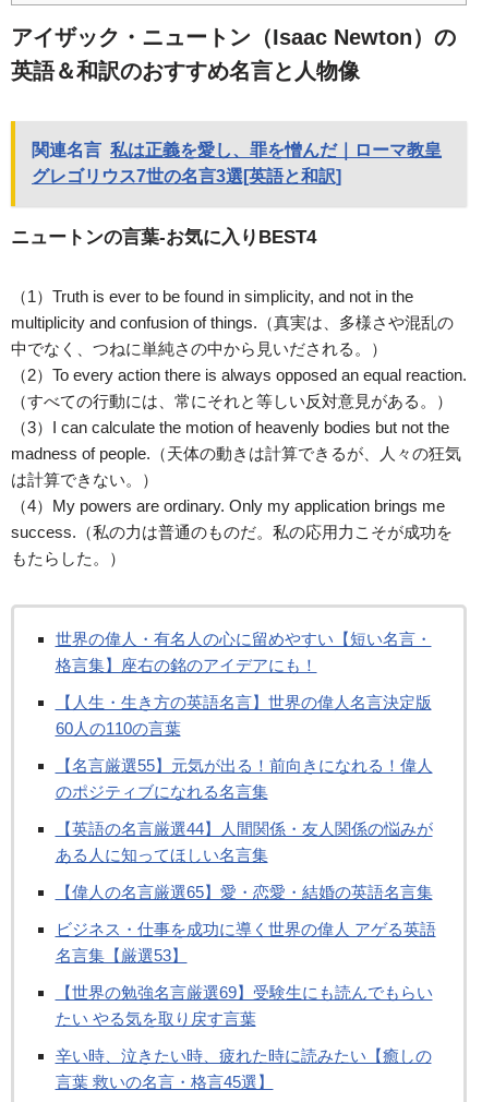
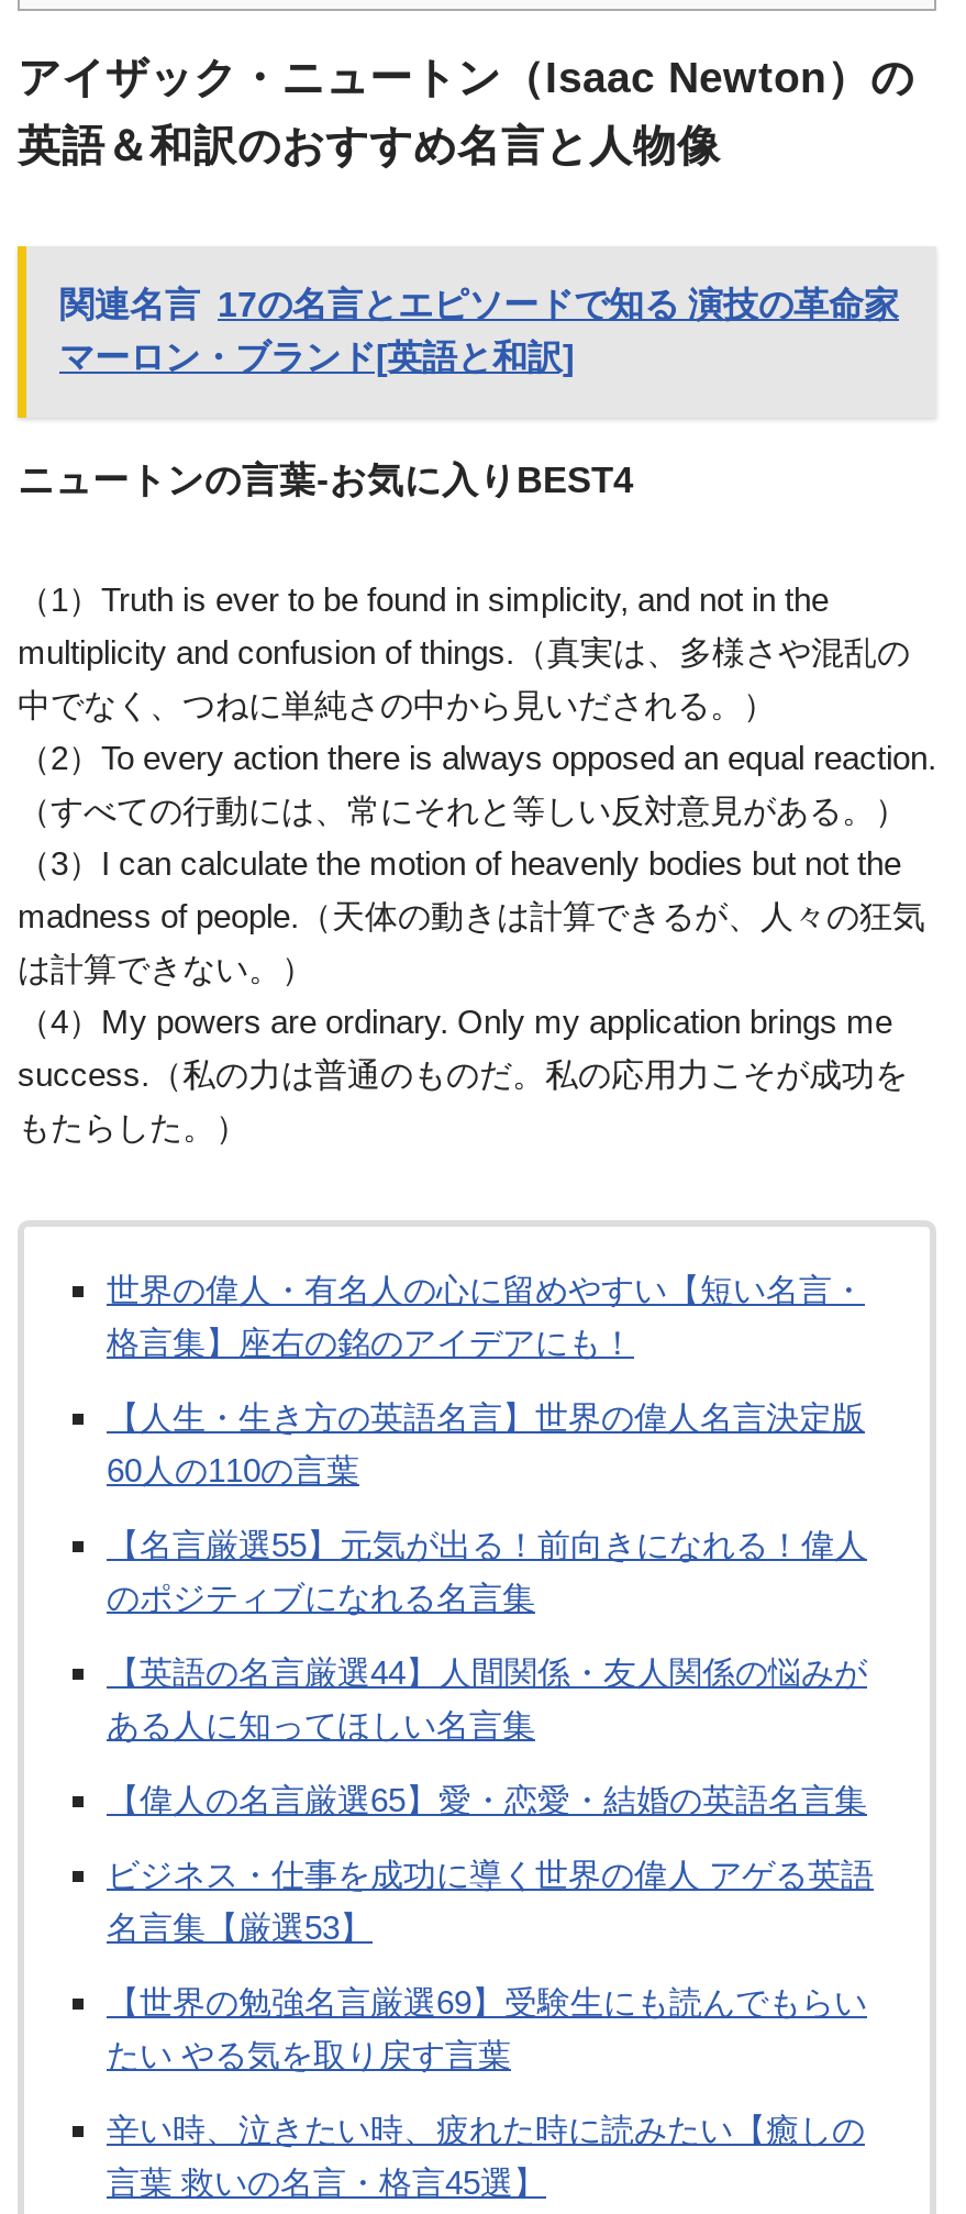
[32,141,442,185] 関連名言 私は正義を愛し、罪を憎んだ｜ローマ教皇 | グレゴリウス7世の名言3選[英語と和訳] -> [59,284,899,374] 関連名言 17の名言とエピソードで知る 演技の革命家 | マーロン・ブランド[英語と和訳]

